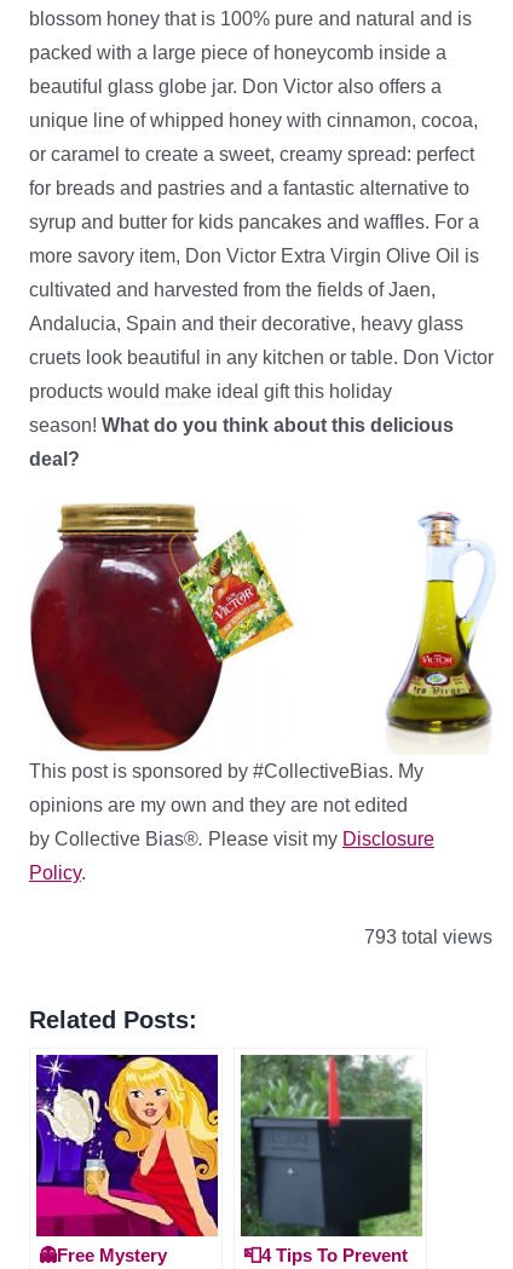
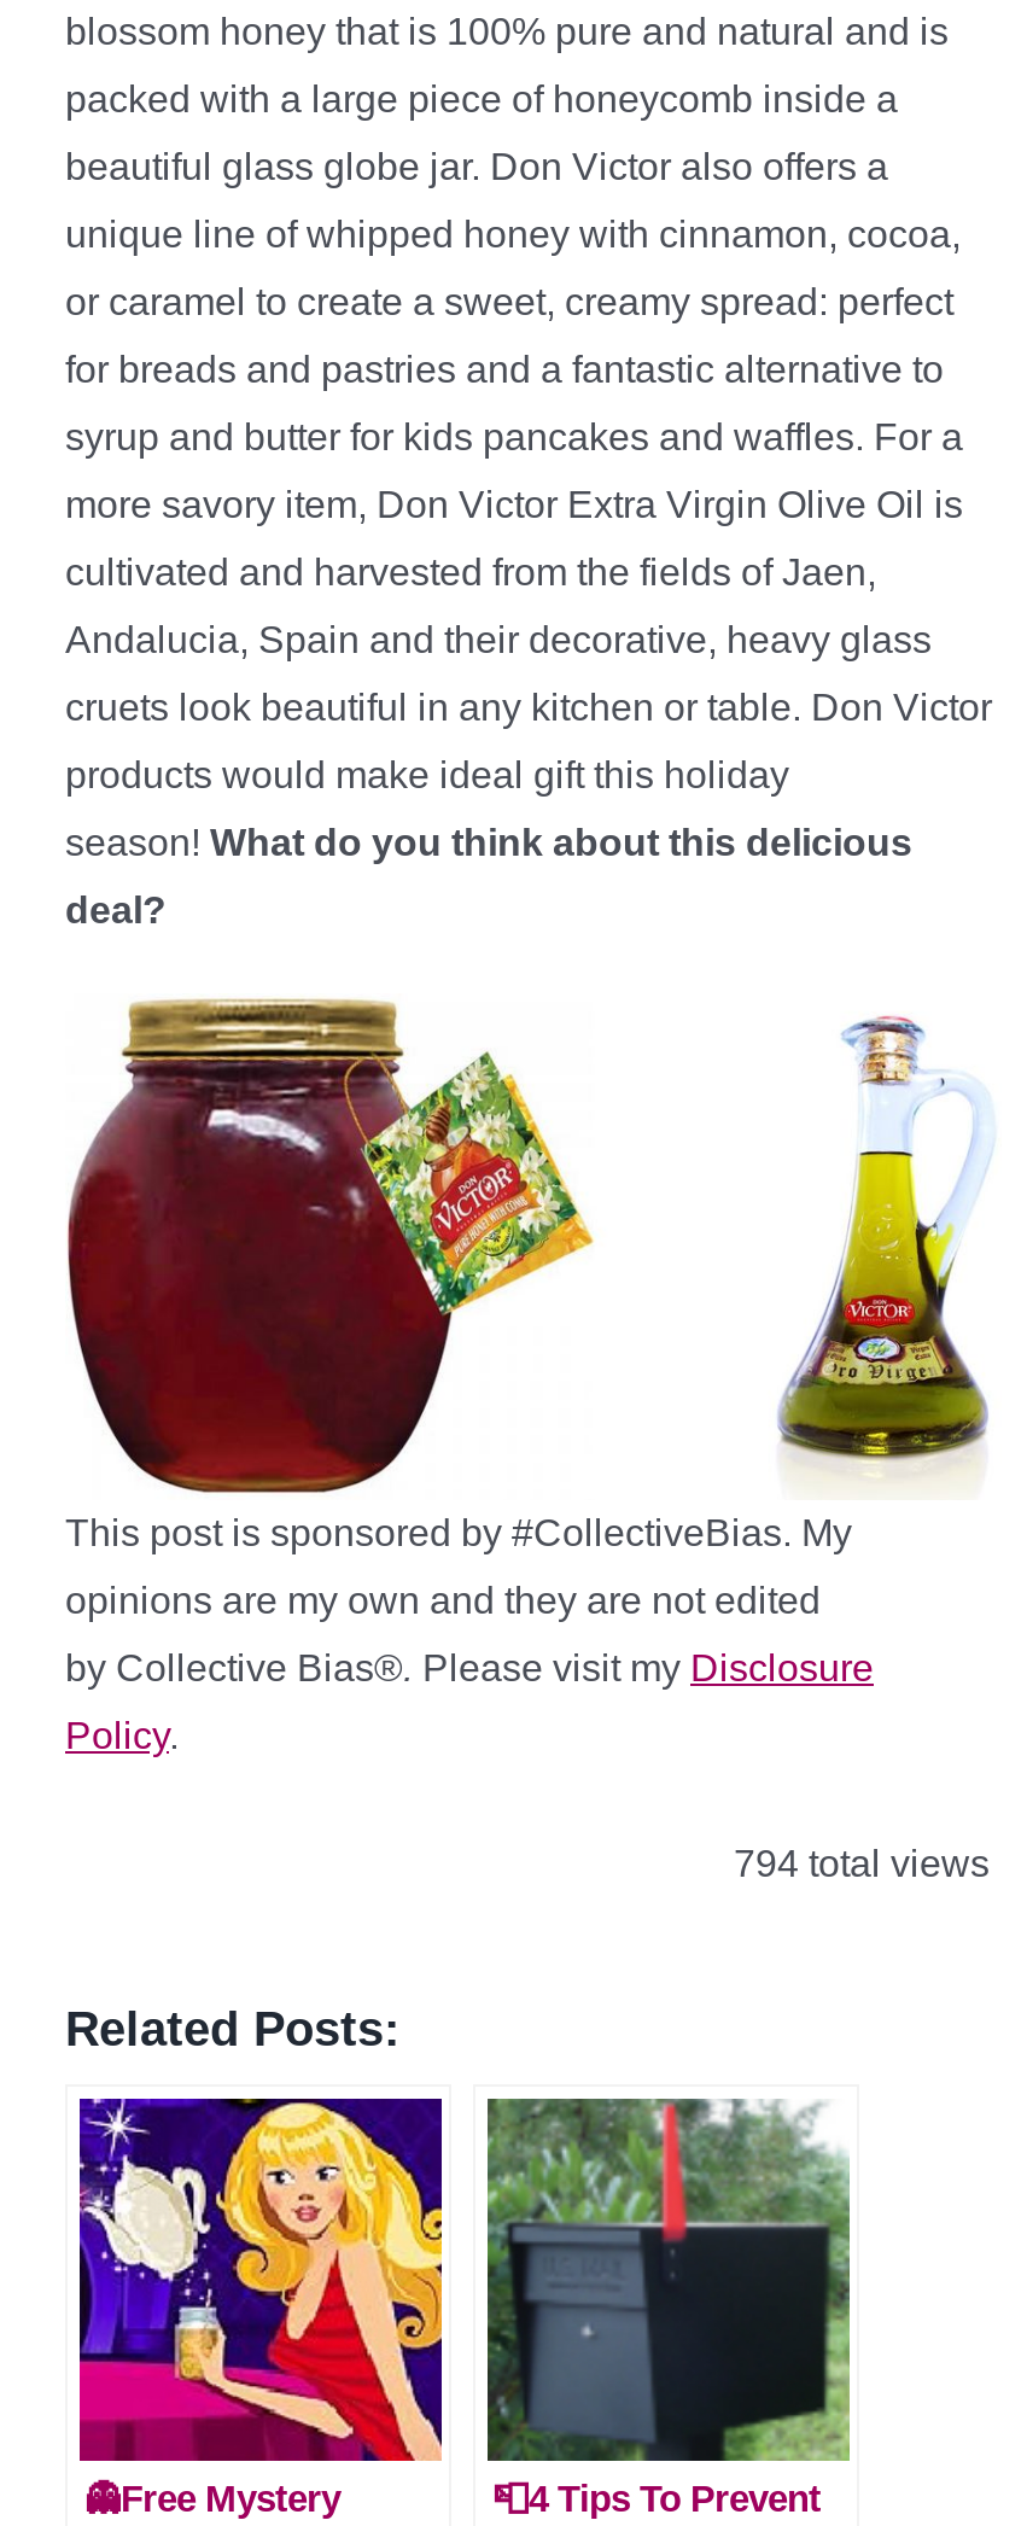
[359,926,492,947] 793 total views -> [724,1842,990,1883] 794 total views

